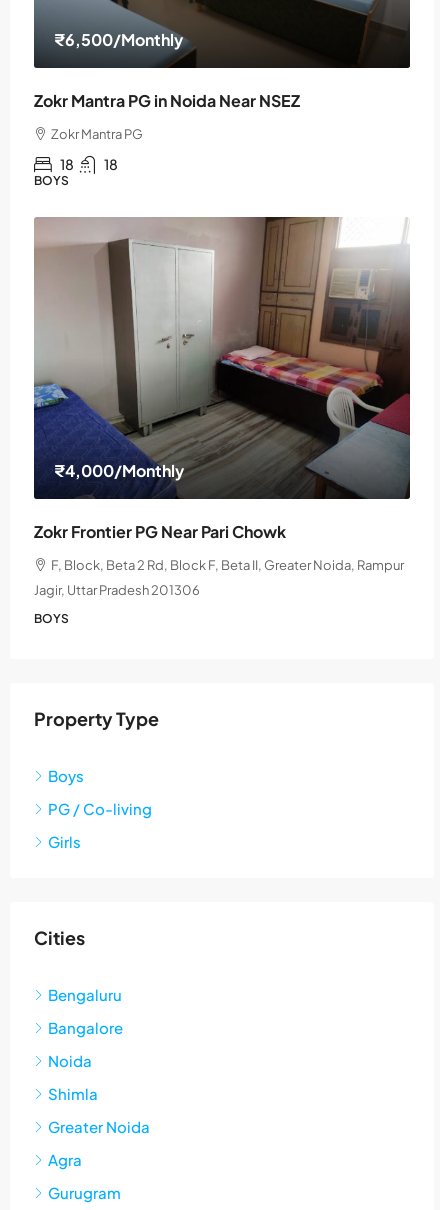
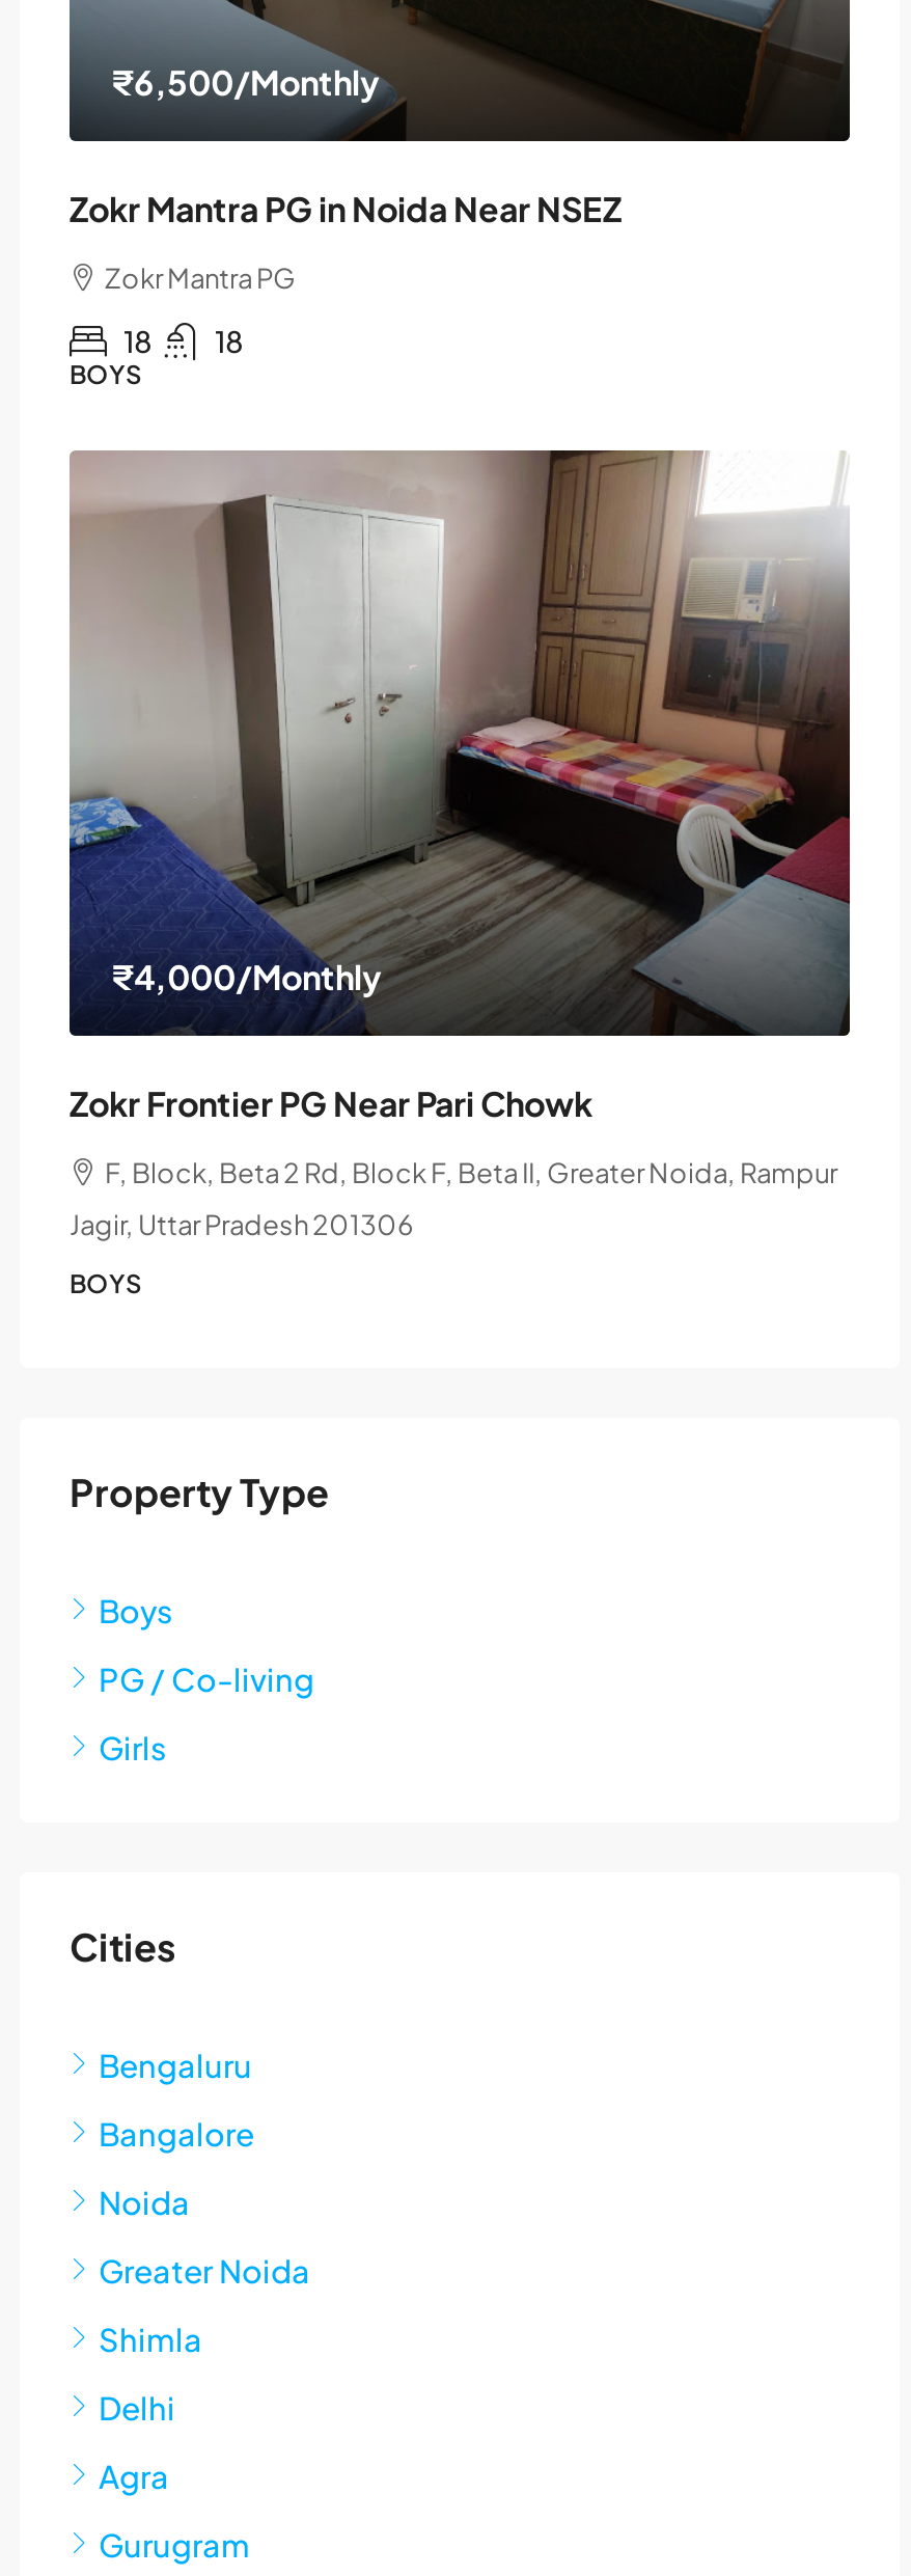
none -> [99,2387,175,2427] Delhi
moved [48,1117,150,1136] -> [99,2250,310,2290]: Greater Noida

